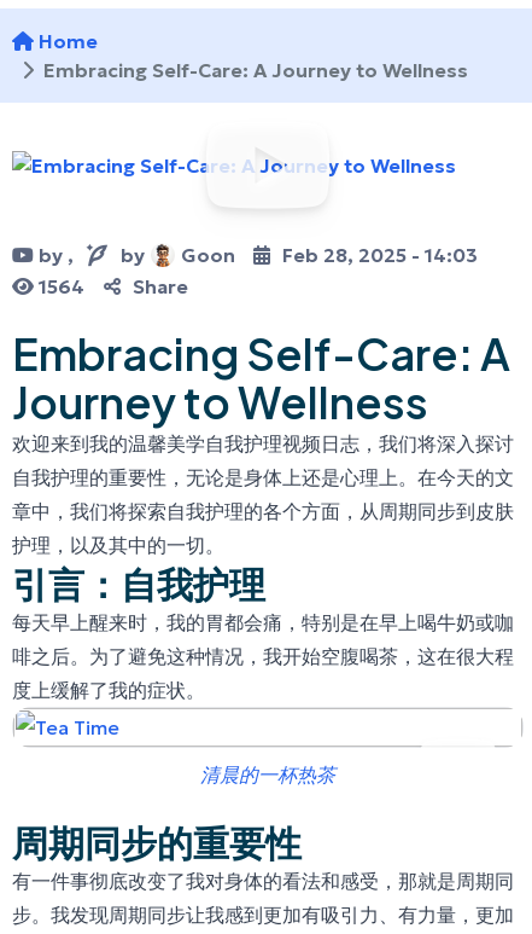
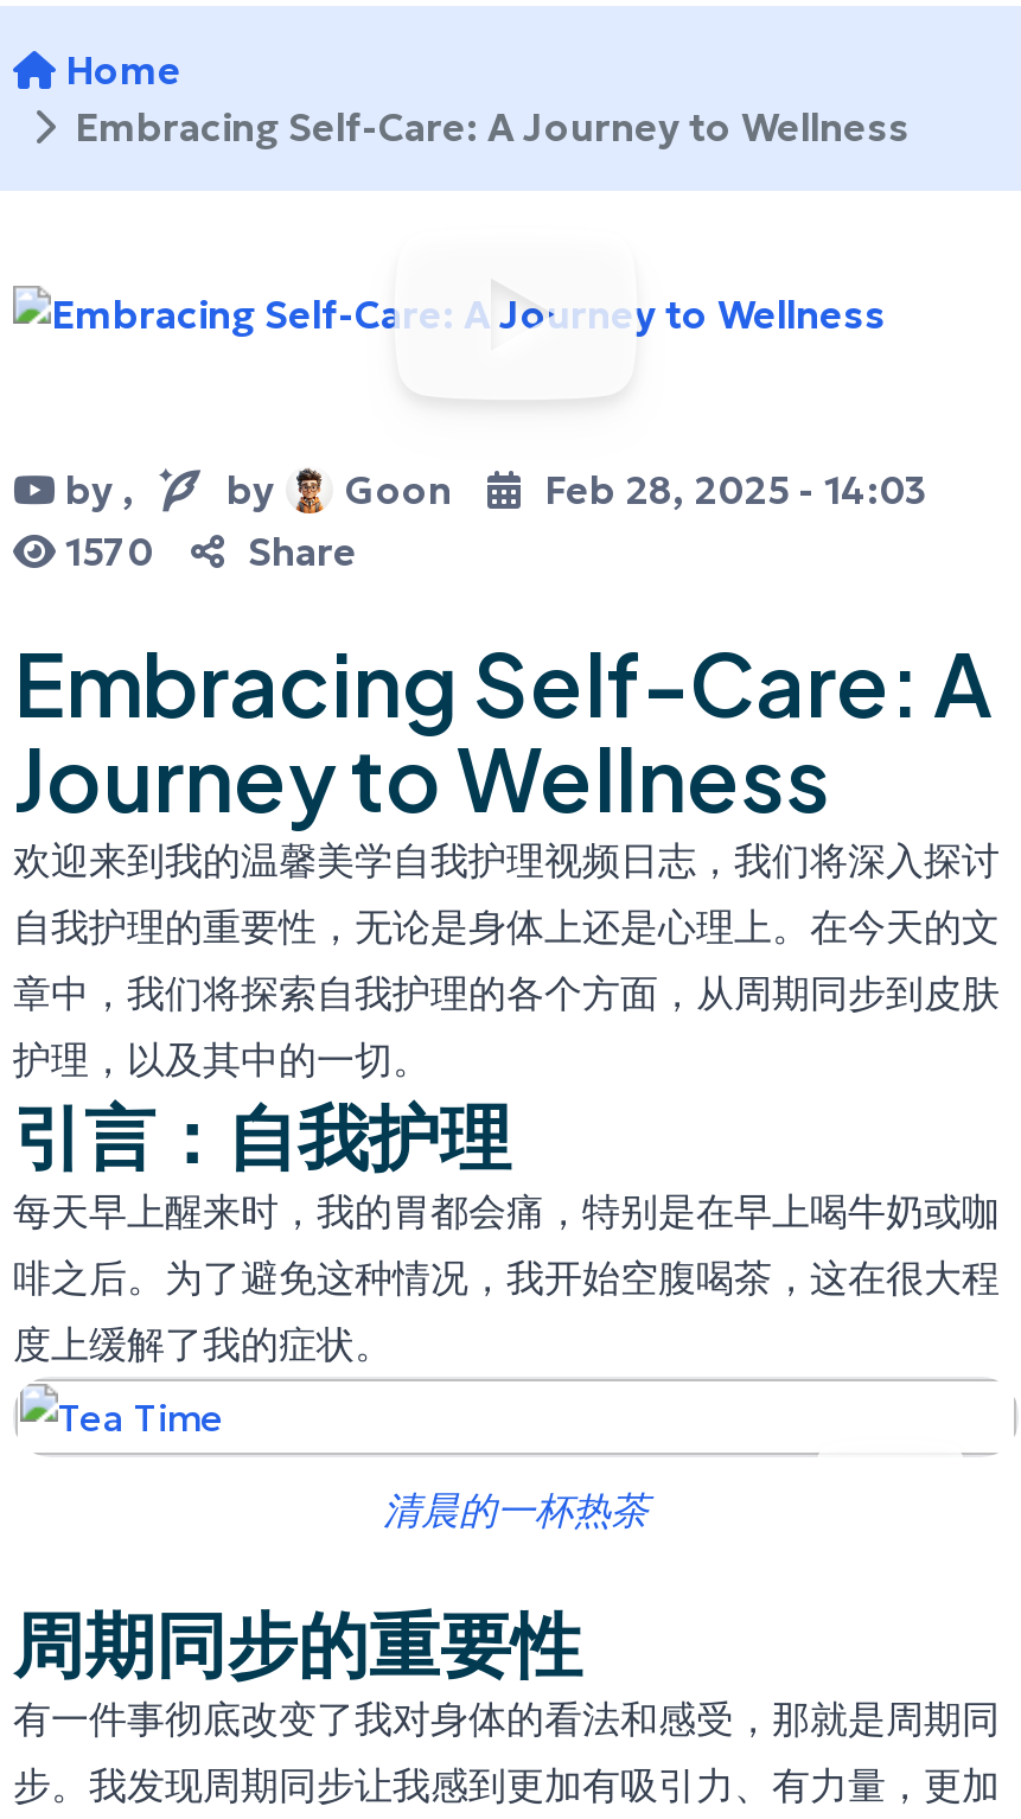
[34,274,188,298] 1564 Share -> [56,528,357,575] 1570 Share

